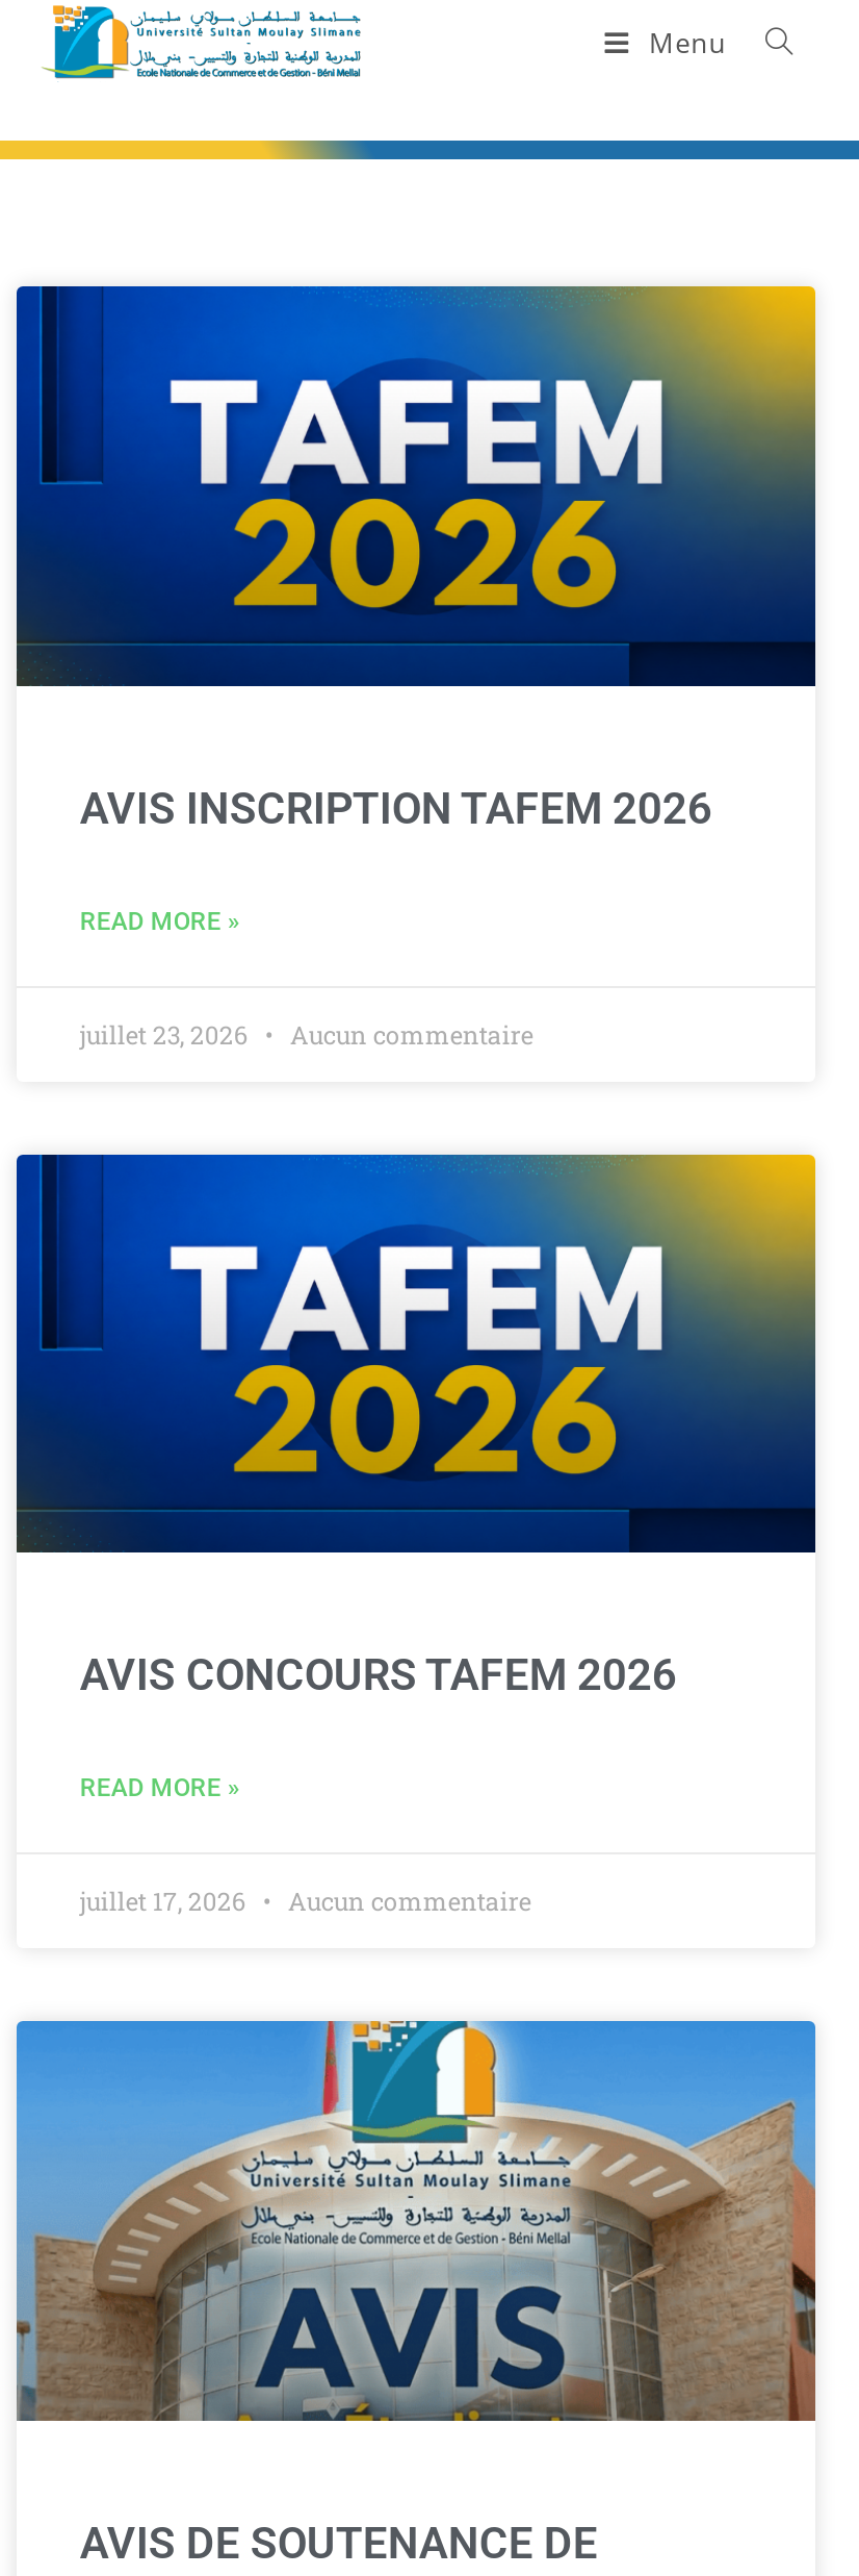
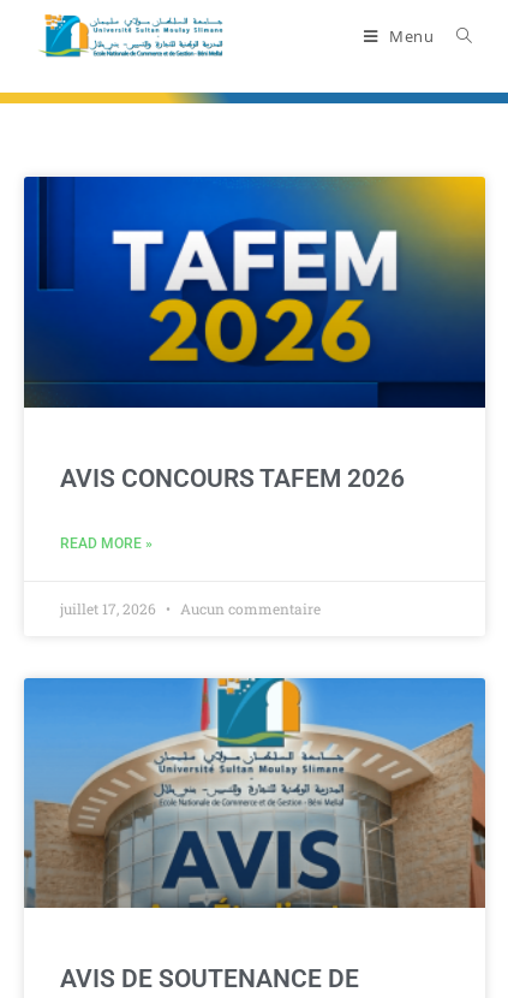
[80,783,712,1050] AVIS INSCRIPTION TAFEM 2026 | READ MORE » | juillet 23, 2026 | Aucun commentaire -> none

